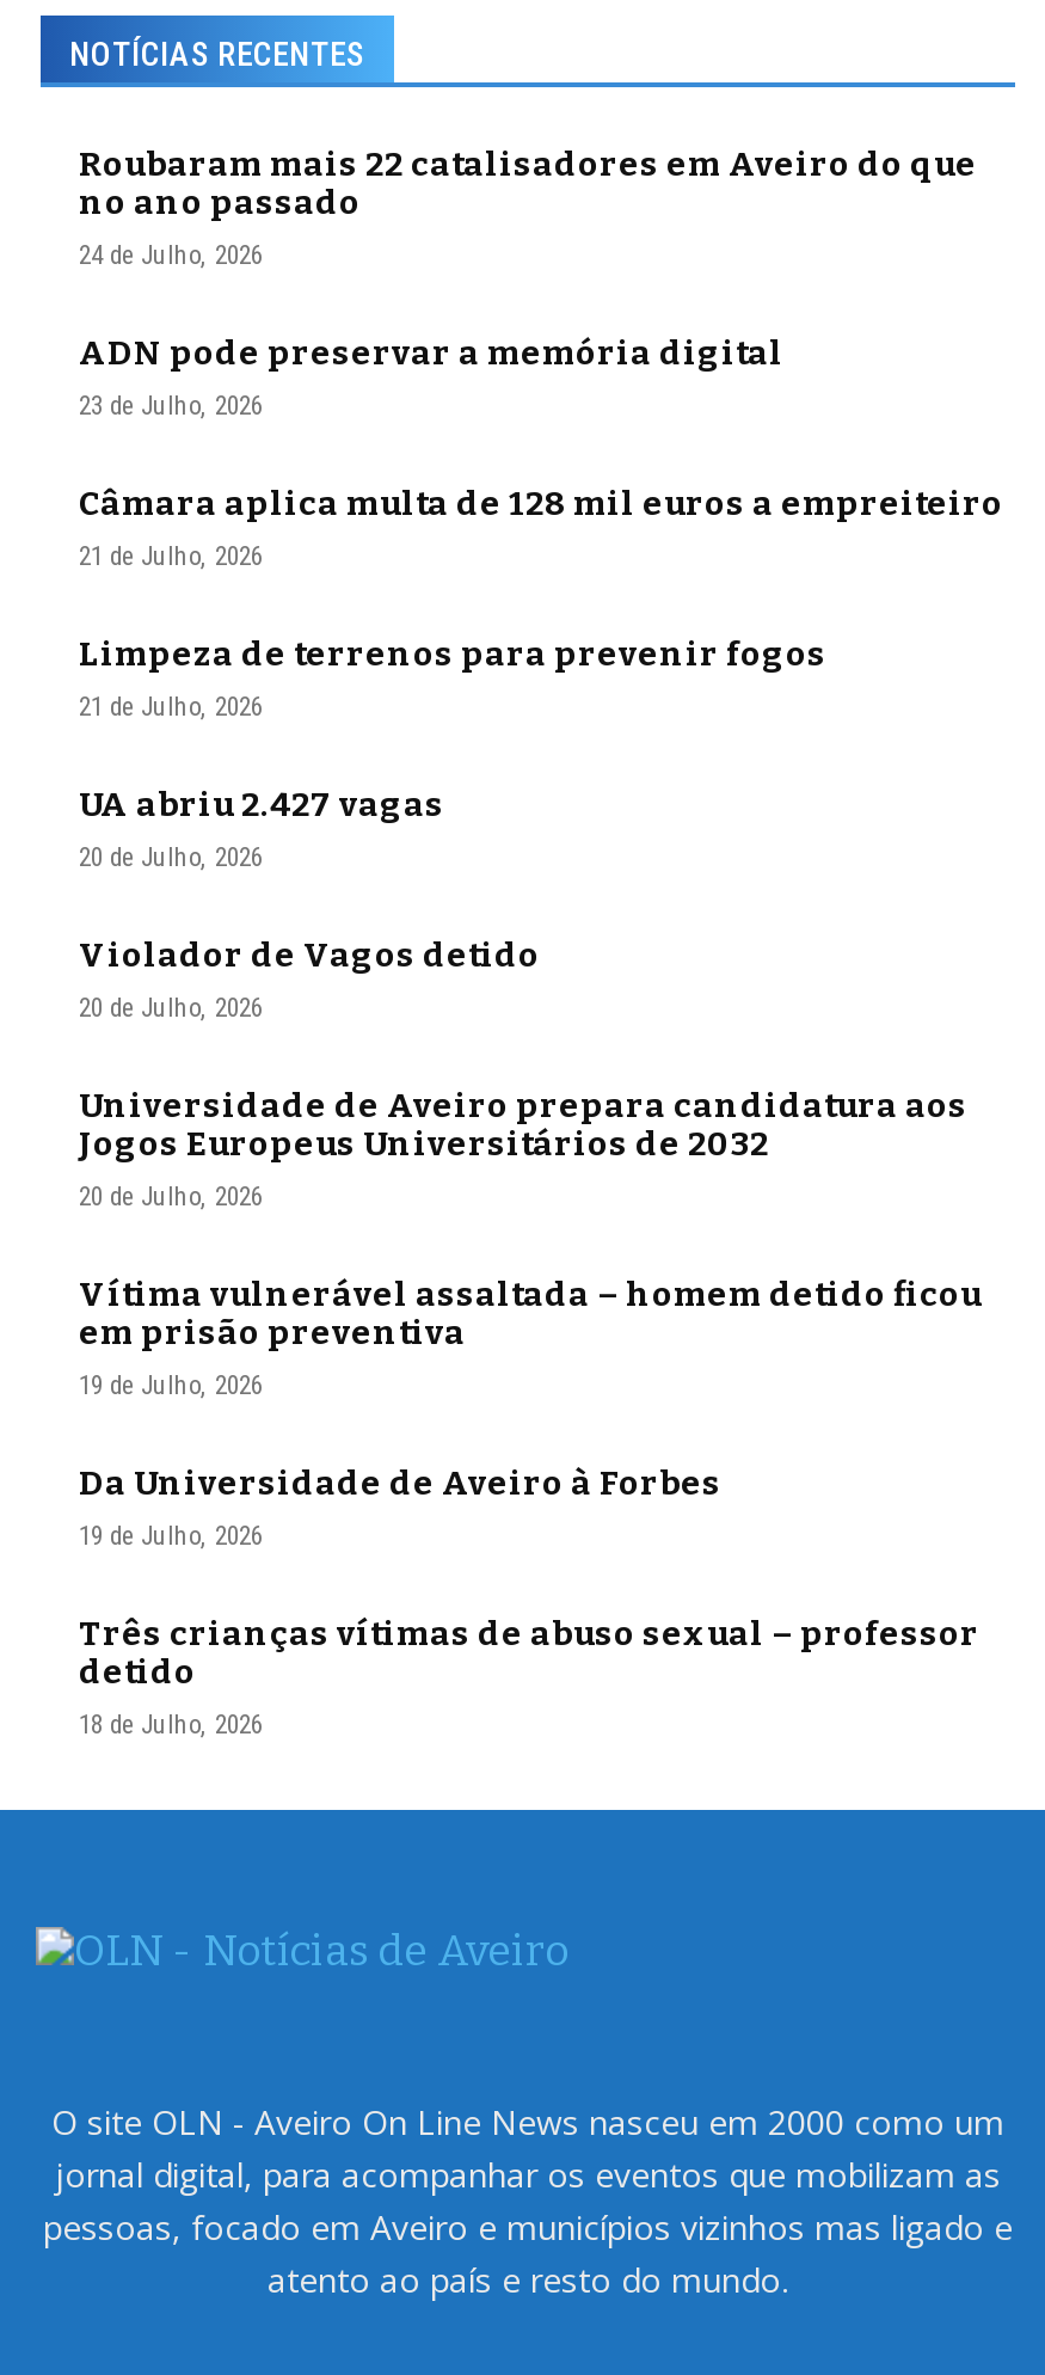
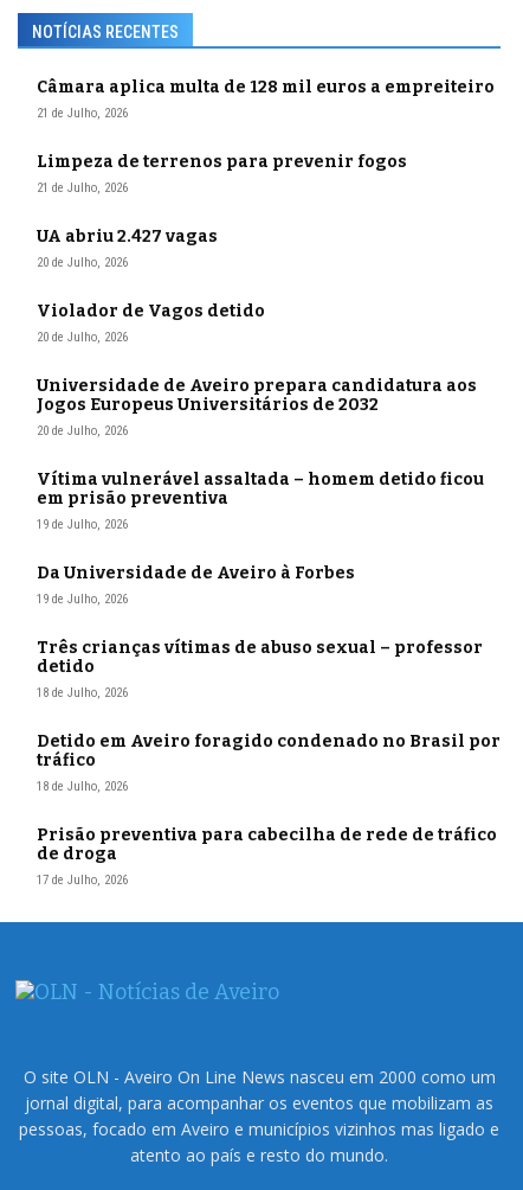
[79,145,977,422] Roubaram mais 22 catalisadores em Aveiro do que | no ano passado | 24 de Julho, 2026 | ADN pode preservar a memória digital | 23 de Julho, 2026 -> none
moved [79,484,1003,1741] -> [37,77,495,701]: Câmara aplica multa de 128 mil euros a empreiteiro | 21 de Julho, 2026 | Limpeza de terrenos para prevenir fogos | ... | detido | 18 de Julho, 2026
none -> [37,731,501,888] Detido em Aveiro foragido condenado no Brasil por | tráfico | 18 de Julho, 2026 | Prisão preventiva para cabecilha de rede de tráfico | de droga | 17 de Julho, 2026

